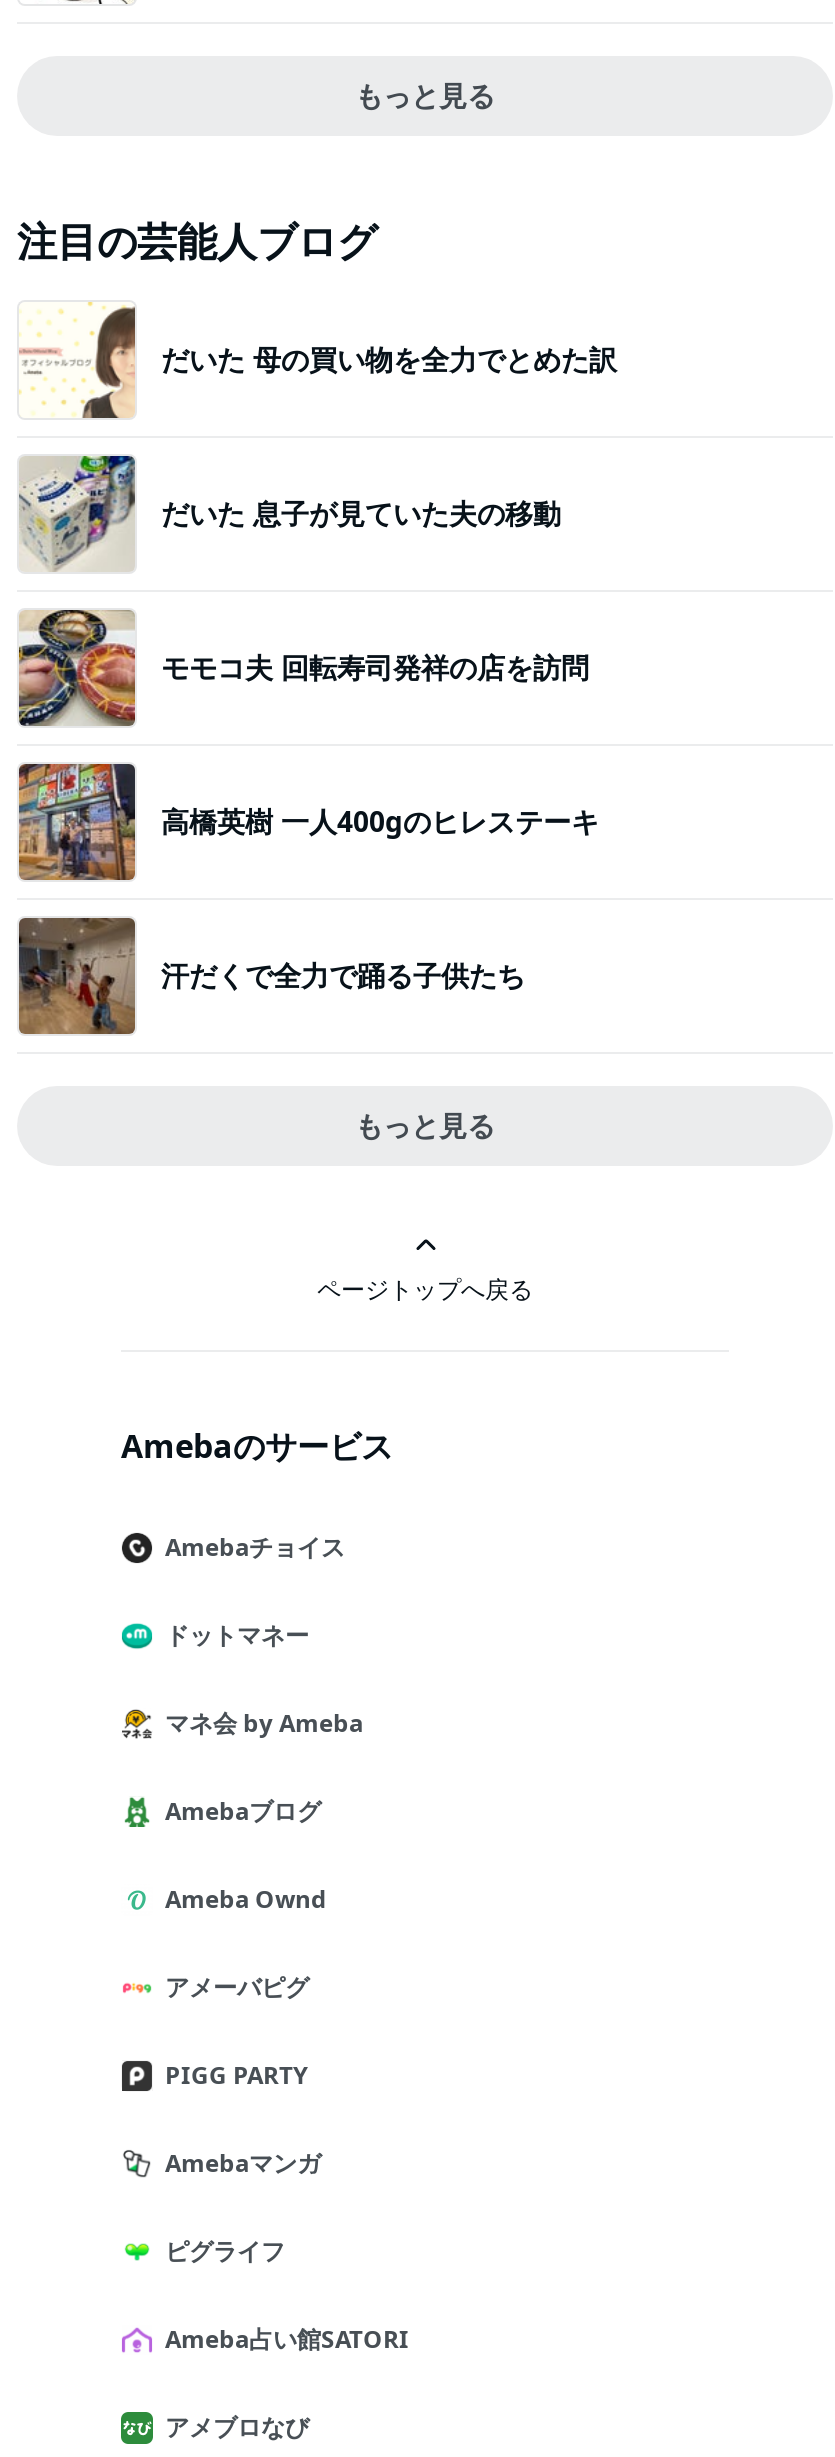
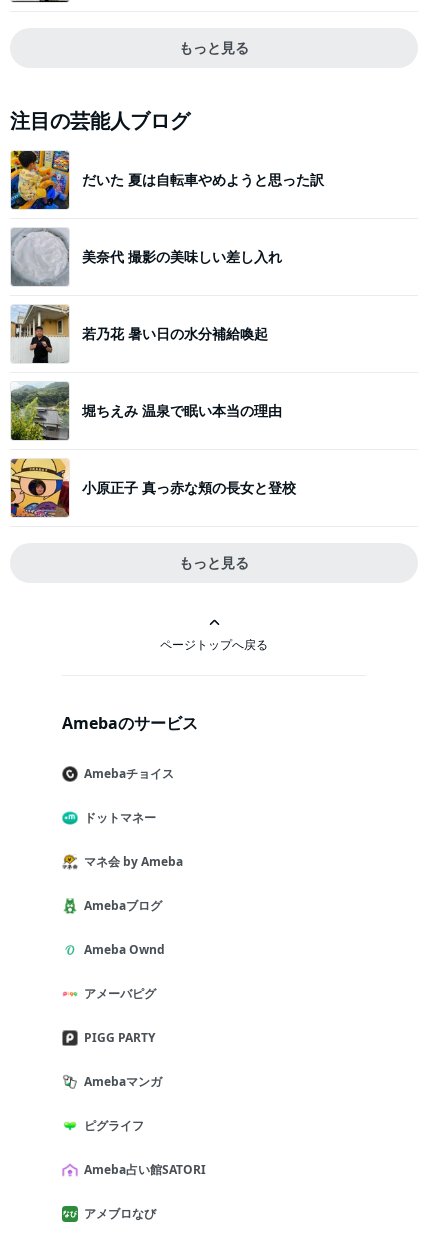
[19,302,617,420] [image] | だいた 母の買い物を全力でとめた訳 -> [10,150,324,210] [image] | だいた 夏は自転車やめようと思った訳
[19,454,561,572] [image] | だいた 息子が見ていた夫の移動 -> [10,227,282,287] [image] | 美奈代 撮影の美味しい差し入れ
[17,610,589,728] [image] | モモコ夫 回転寿司発祥の店を訪問 -> [11,304,268,364] [image] | 若乃花 暑い日の水分補給喚起
[17,762,599,882] [image] | 高橋英樹 一人400gのヒレステーキ -> [10,381,282,441] [image] | 堀ちえみ 温泉で眠い本当の理由
[17,916,525,1036] [image] | 汗だくで全力で踊る子供たち -> [10,458,296,518] [image] | 小原正子 真っ赤な頬の長女と登校

